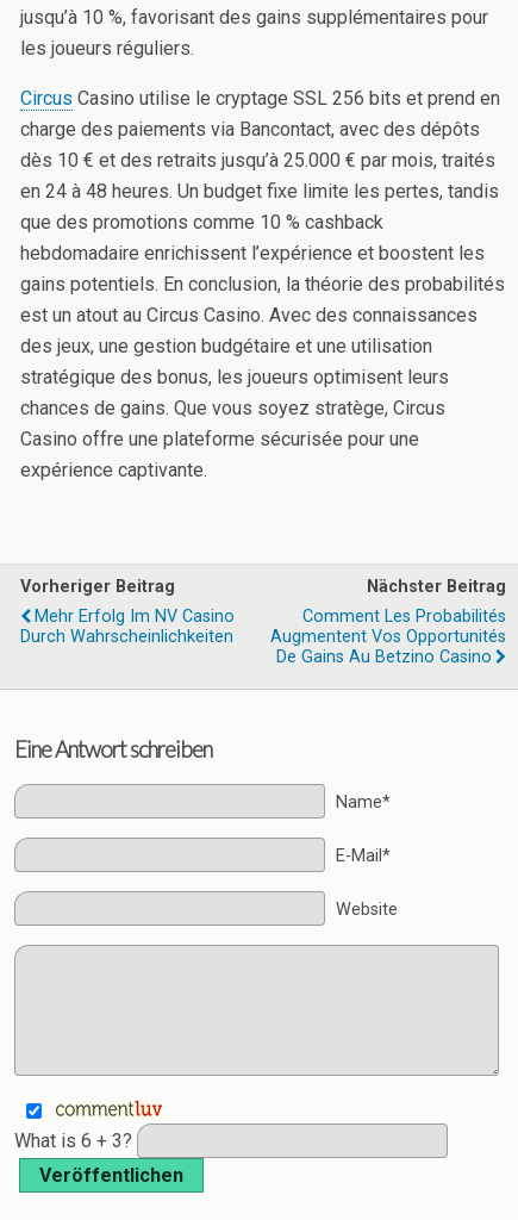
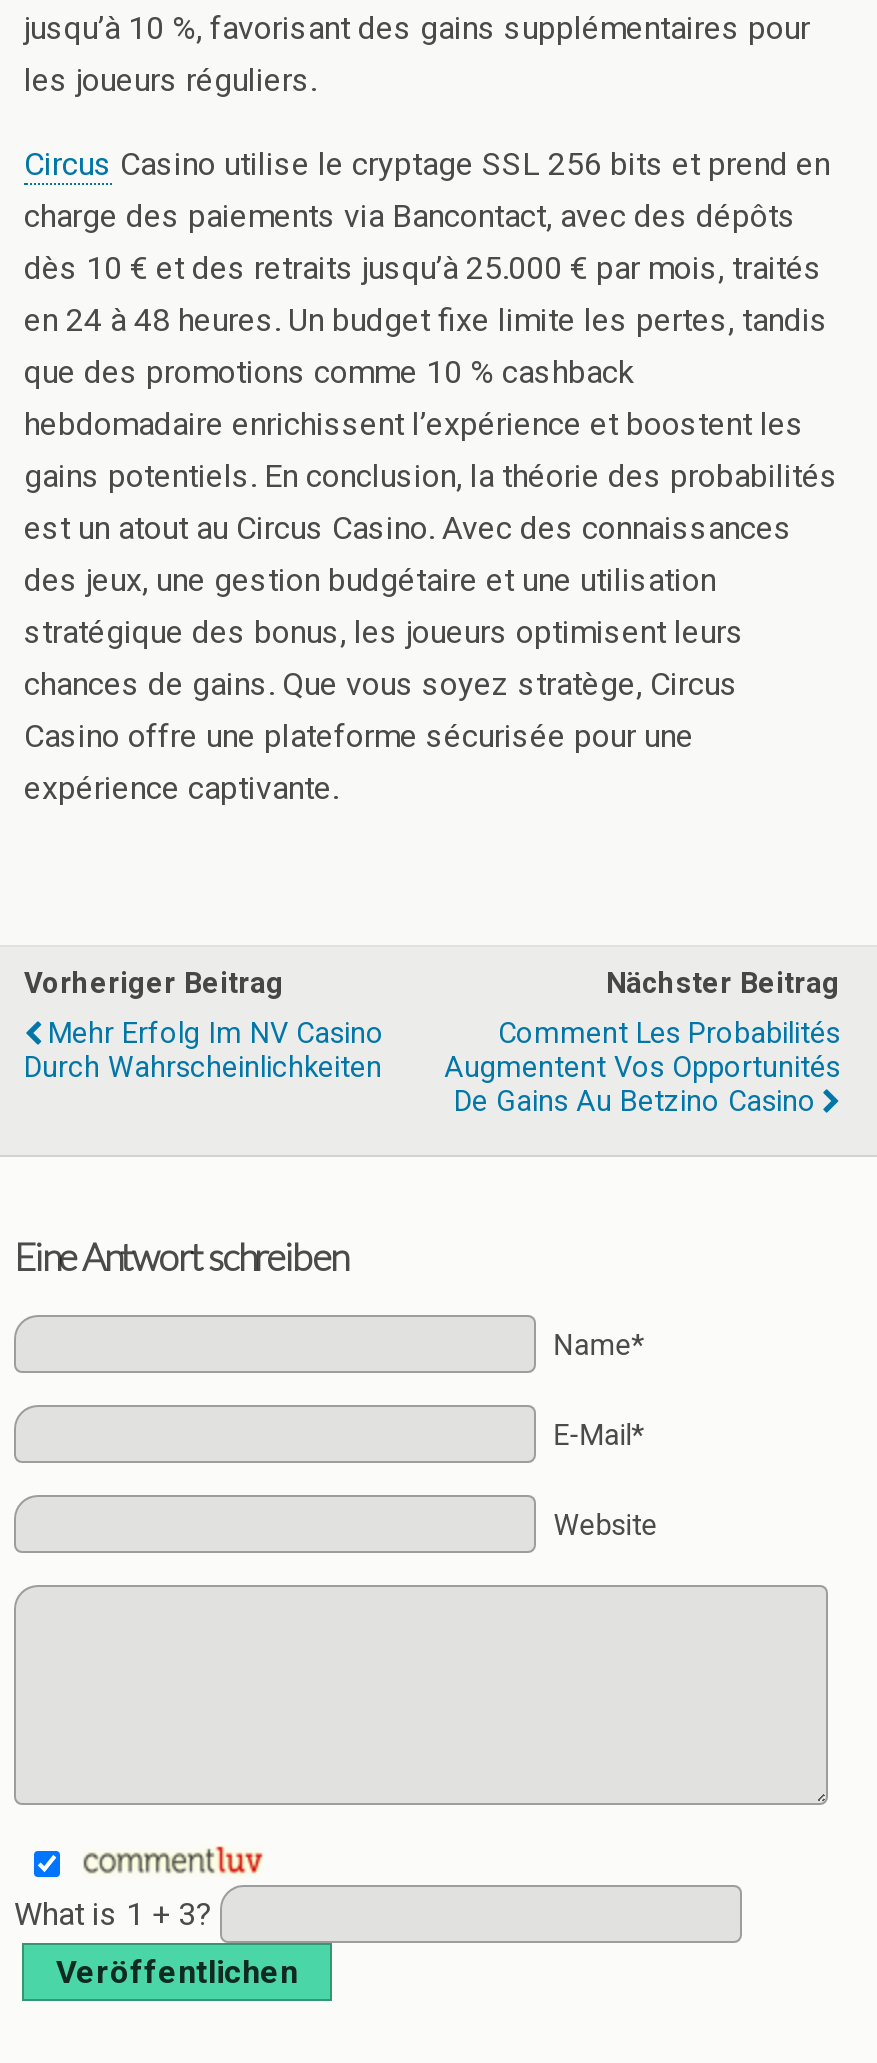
[14,1130,137,1153] What is 6 + 3? -> [14,1896,220,1934] What is 1 + 3?

